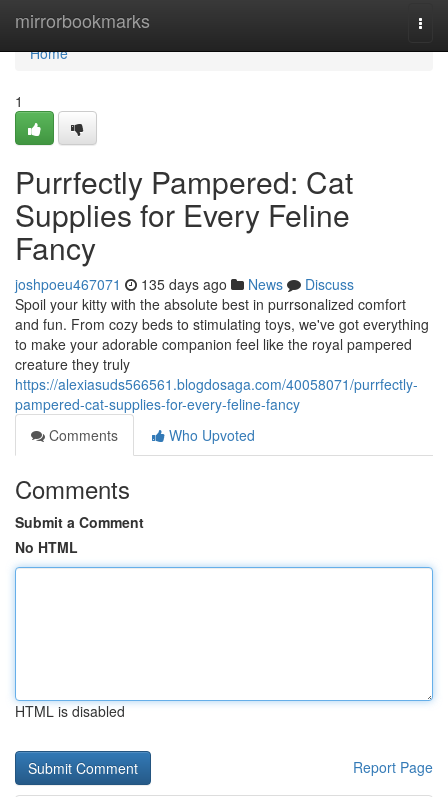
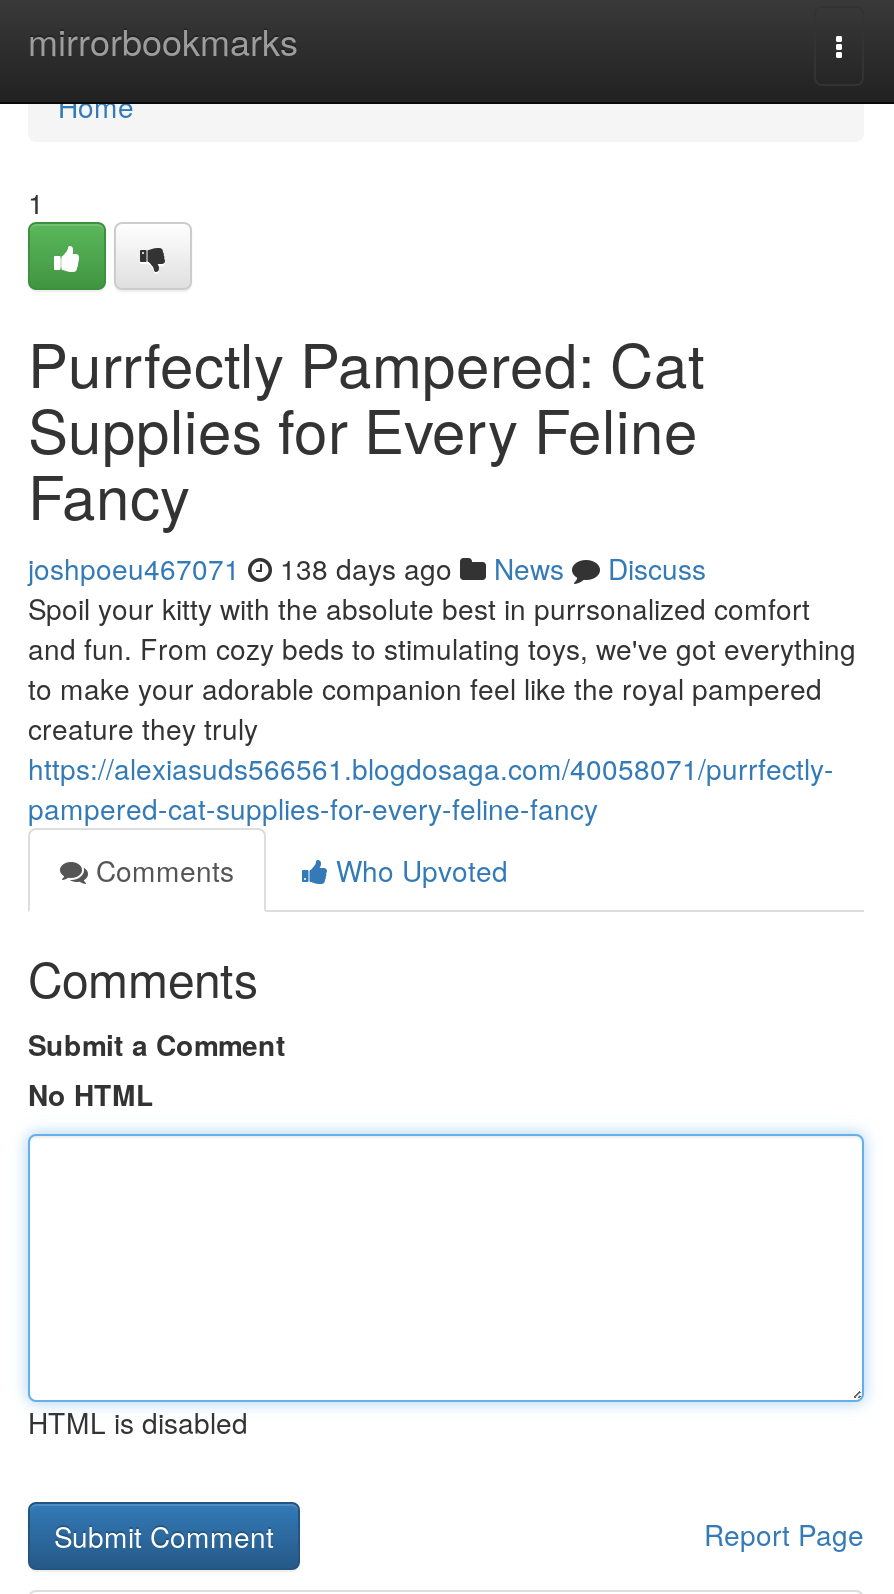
[15,274,354,294] joshpoeu467071 135 days ago News Discuss -> [28,548,706,588] joshpoeu467071 138 days ago News Discuss

